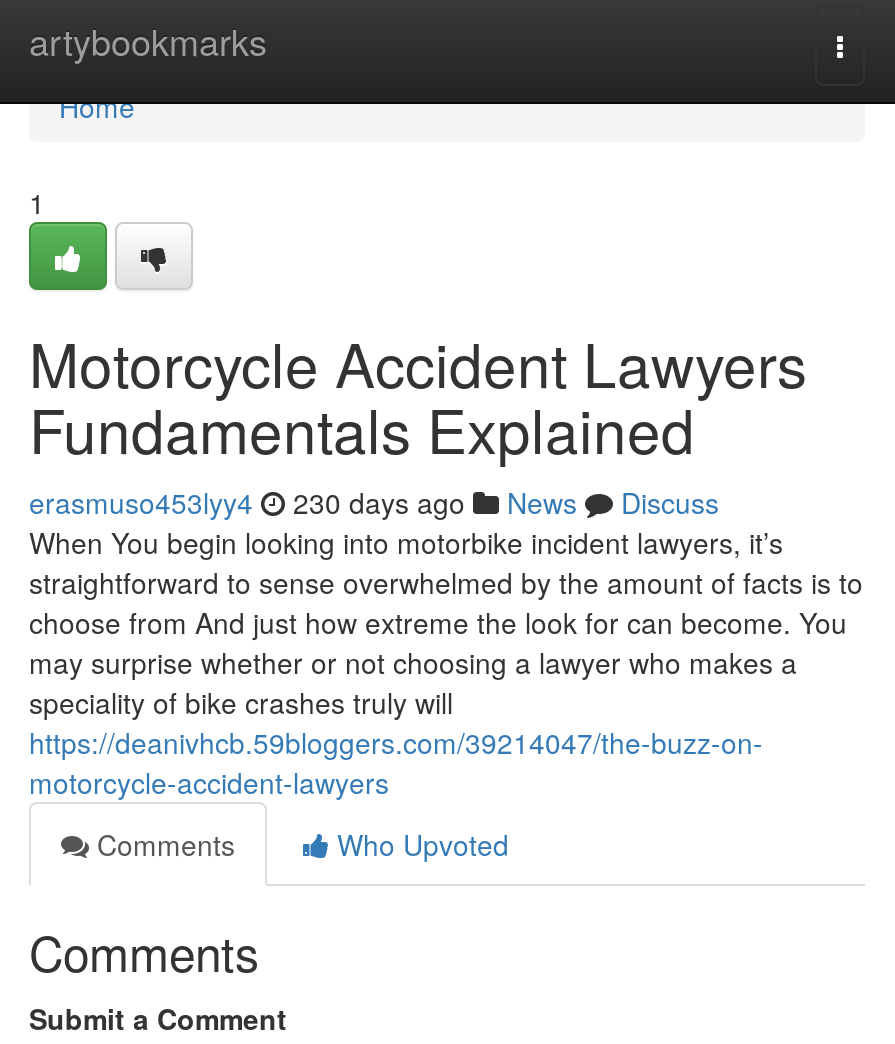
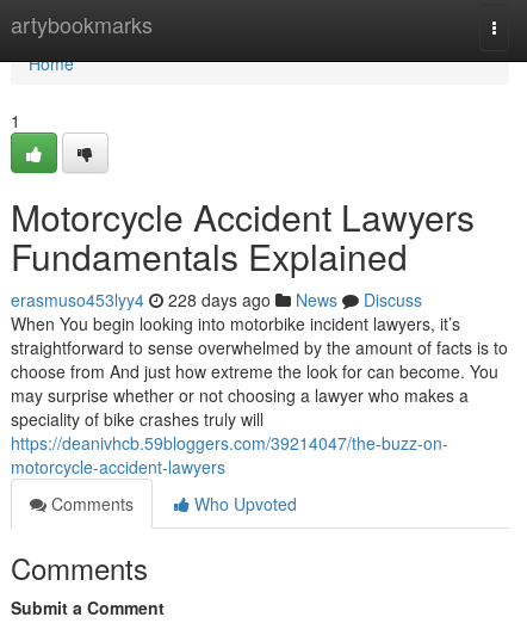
[29,482,719,522] erasmuso453lyy4 230 days ago News Discuss -> [11,288,422,311] erasmuso453lyy4 228 days ago News Discuss

